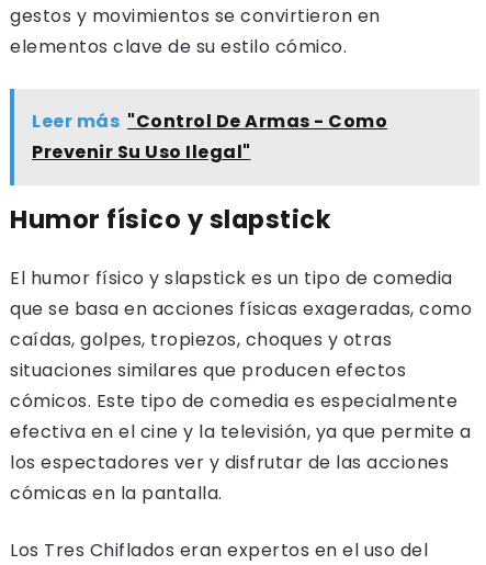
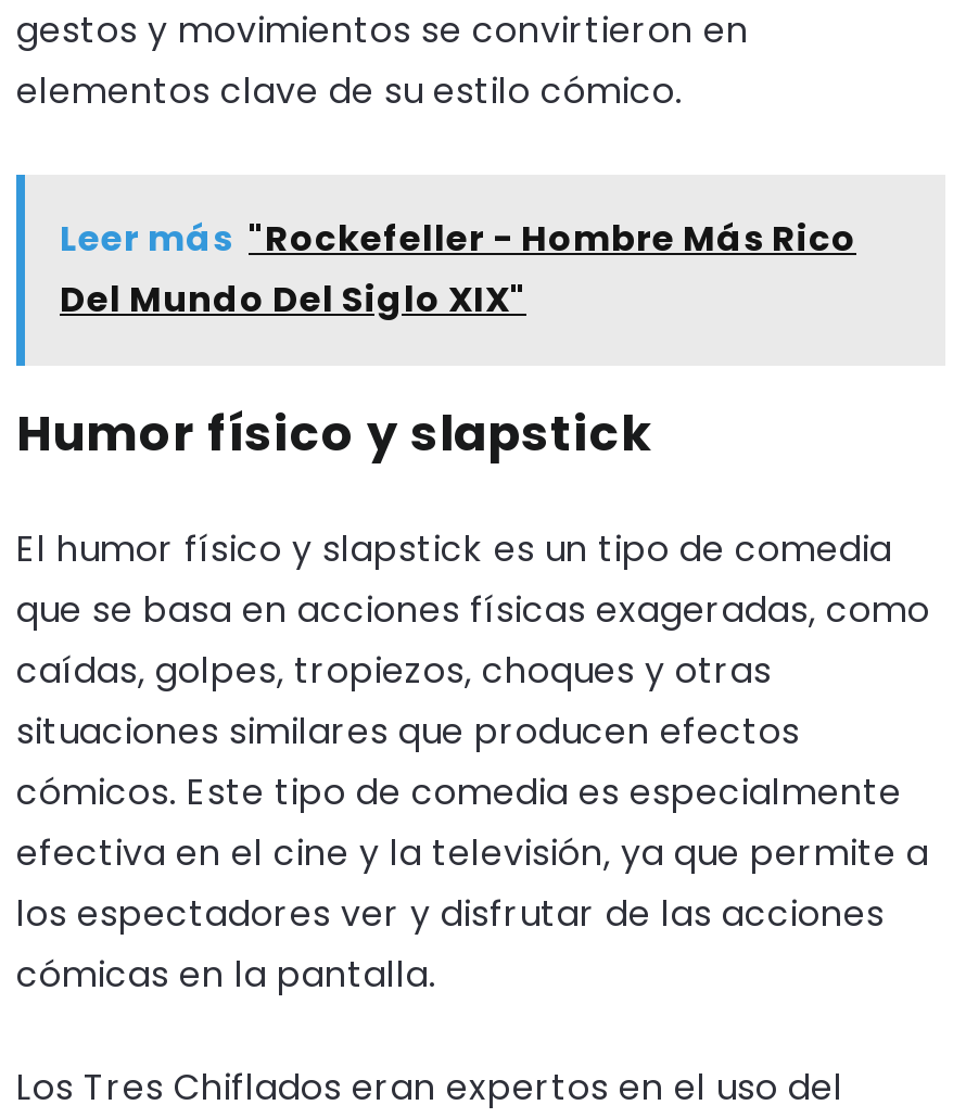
[32,108,387,164] Leer más "Control De Armas - Como | Prevenir Su Uso Ilegal" -> [60,214,856,325] Leer más "Rockefeller - Hombre Más Rico | Del Mundo Del Siglo XIX"

